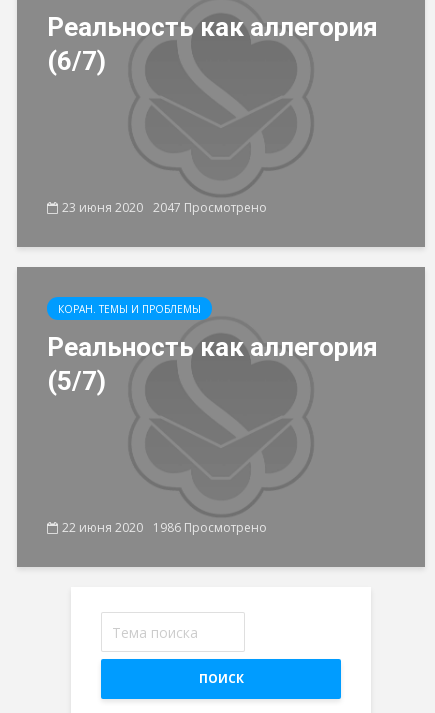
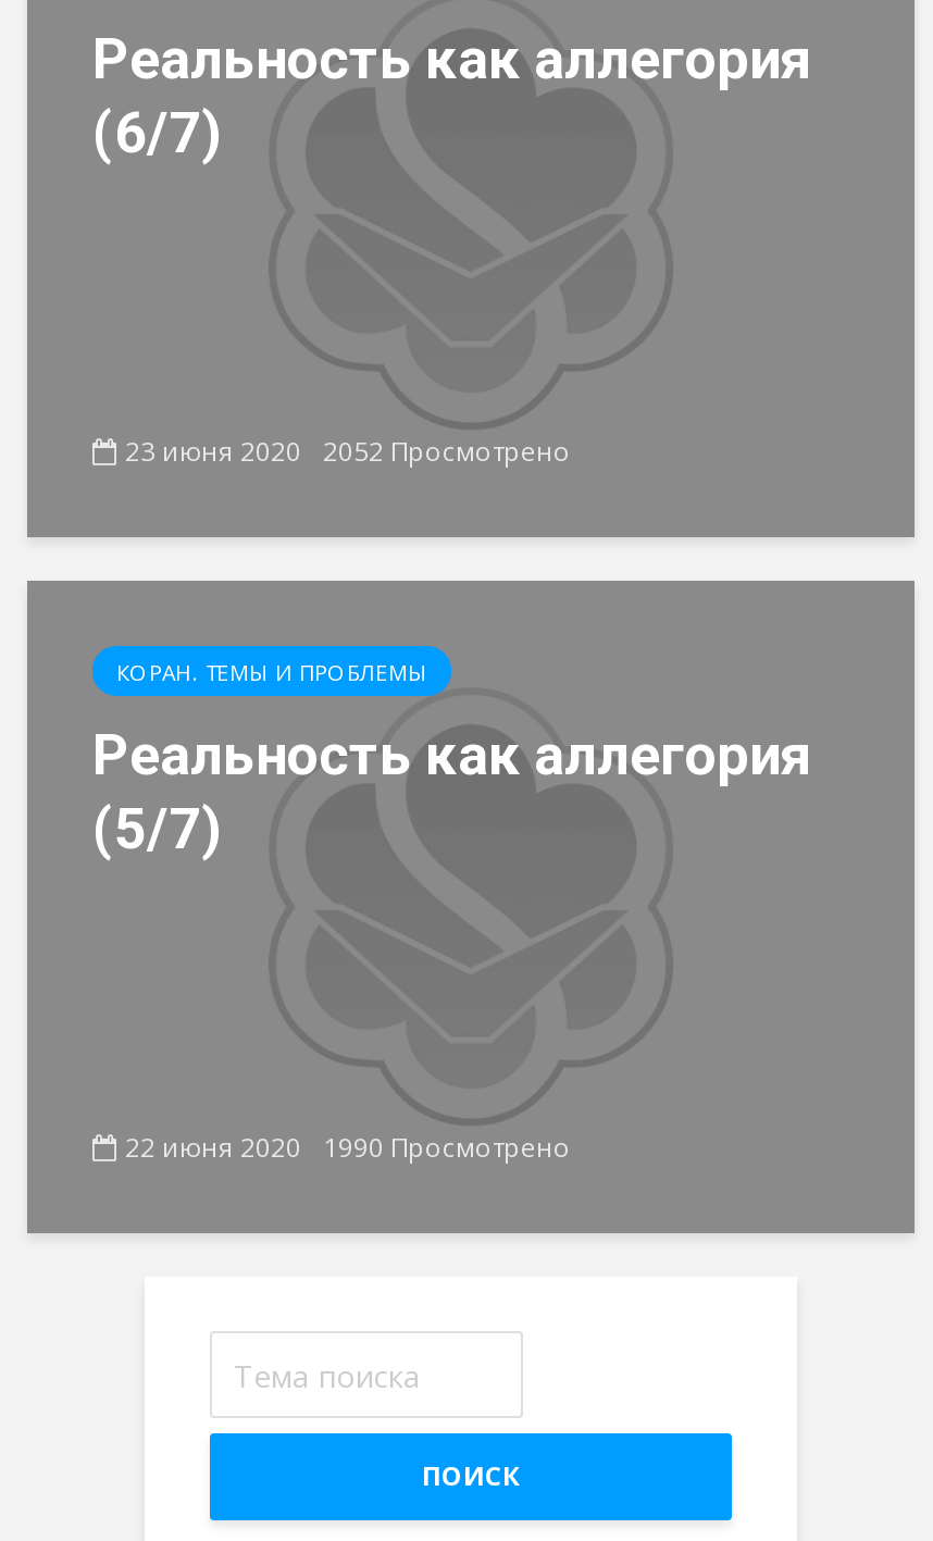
[62,199,267,216] 23 июня 2020 2047 Просмотрено -> [125,432,571,469] 23 июня 2020 2052 Просмотрено
[62,519,267,536] 22 июня 2020 1986 Просмотрено -> [125,1128,571,1165] 22 июня 2020 1990 Просмотрено

